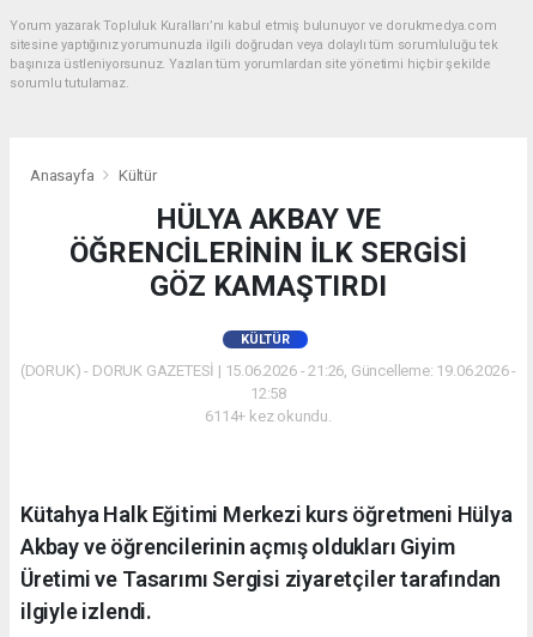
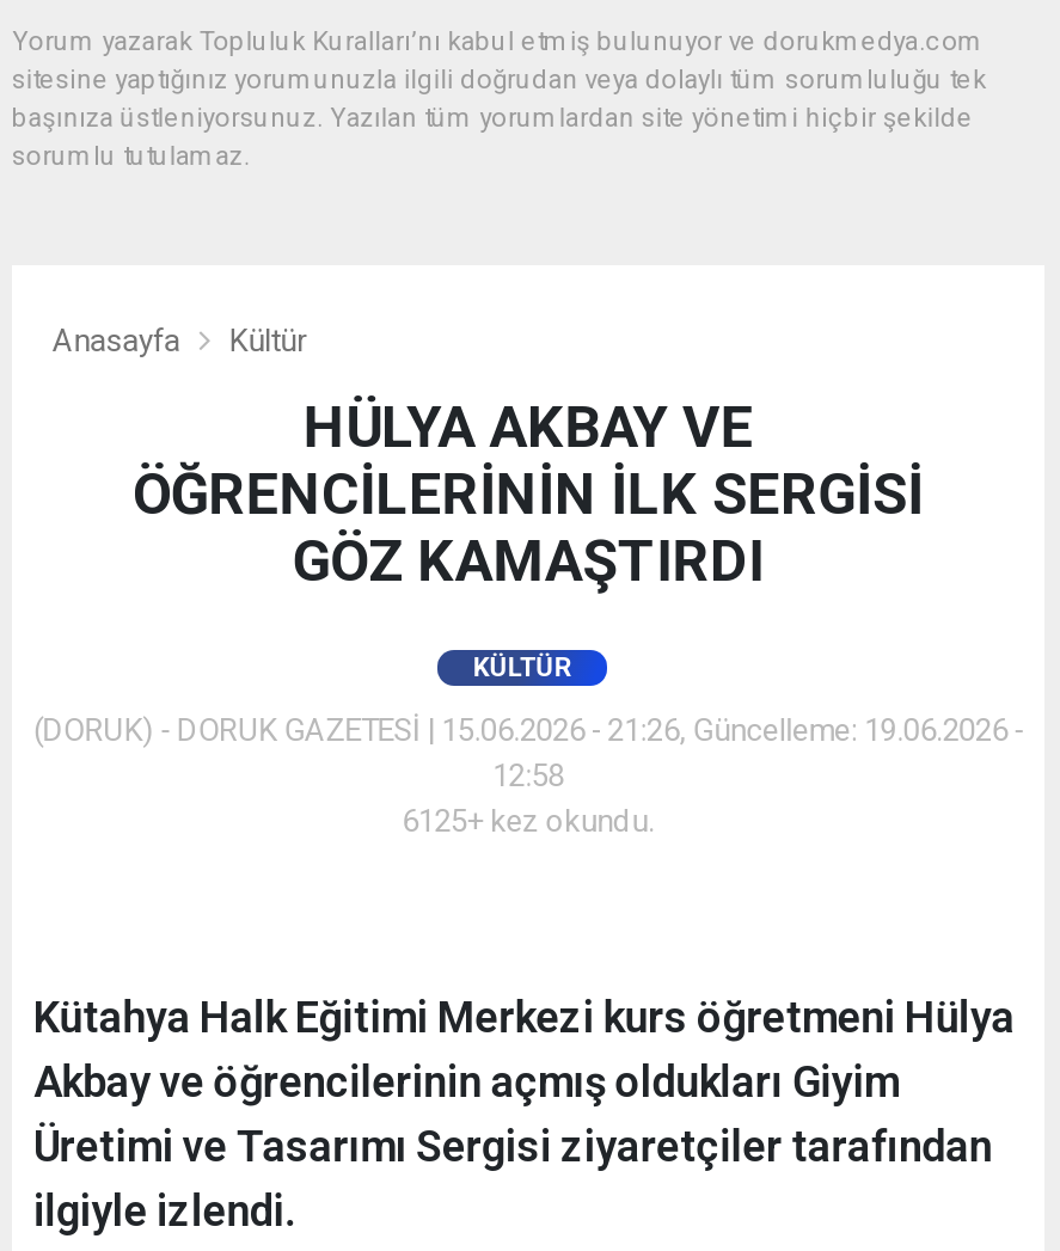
[205,407,332,425] 6114+ kez okundu. -> [402,802,655,838] 6125+ kez okundu.

